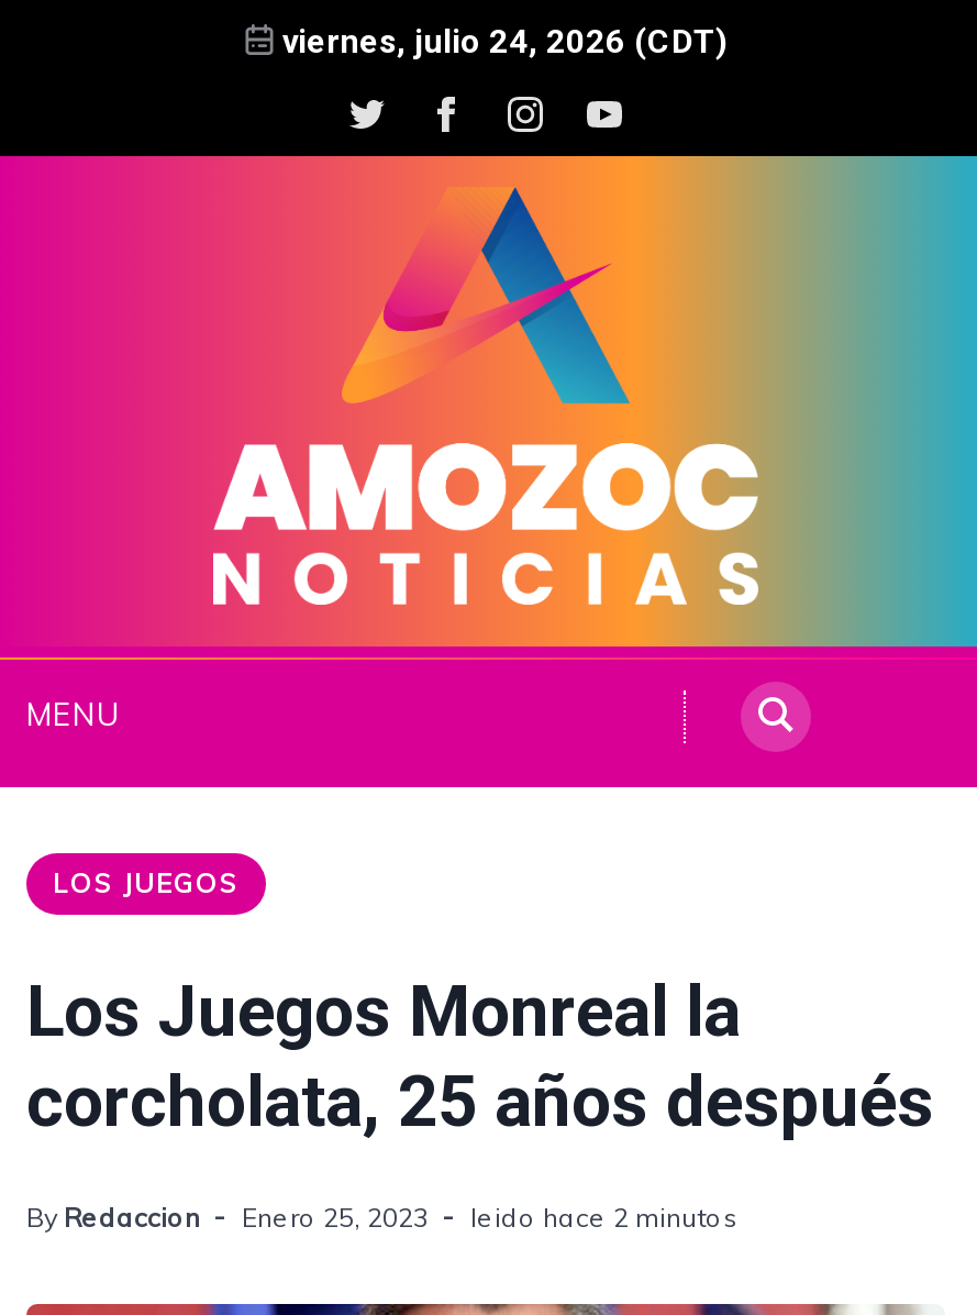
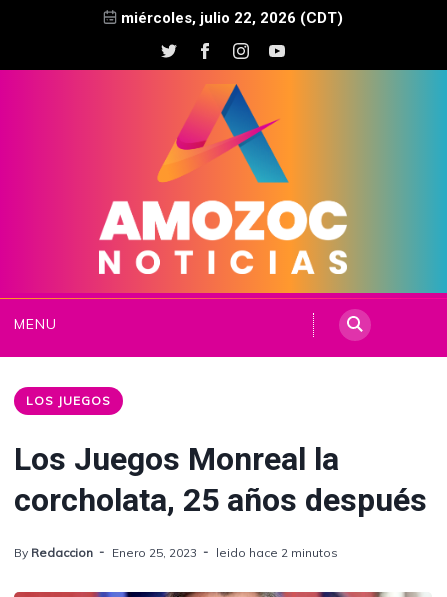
[282,22,729,62] viernes, julio 24, 2026 (CDT) -> [121,9,343,27] miércoles, julio 22, 2026 (CDT)

